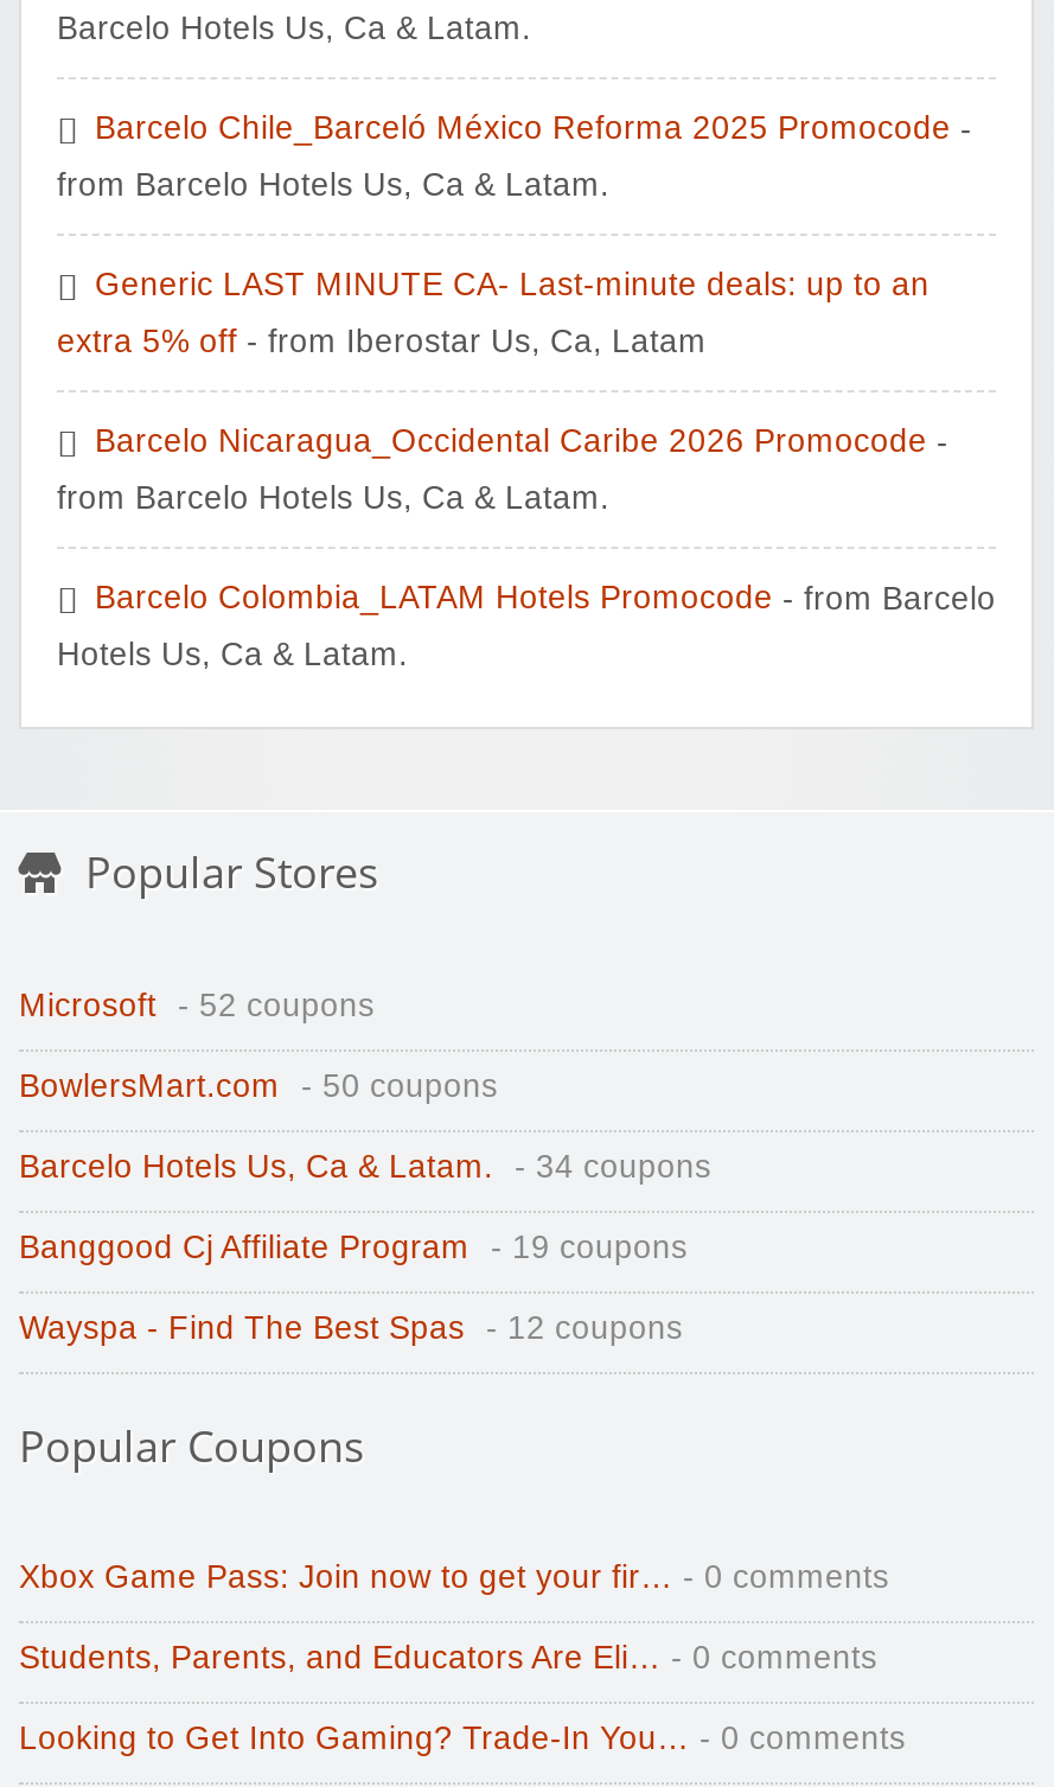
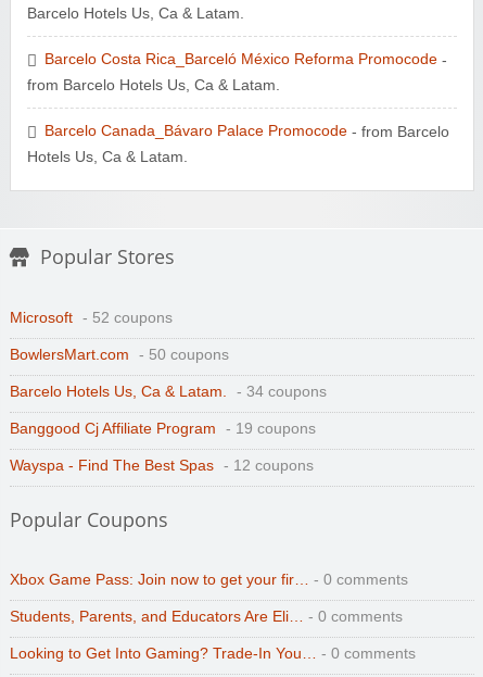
[95,111,972,147] Barcelo Chile_Barceló México Reforma 2025 Promocode - -> [45,52,447,68] Barcelo Costa Rica_Barceló México Reforma Promocode -
[57,268,996,616] Generic LAST MINUTE CA- Last-minute deals: up to an | extra 5% off - from Iberostar Us, Ca, Latam | Barcelo Nicaragua_Occidental Caribe 2026 Promocode - | from Barcelo Hotels Us, Ca & Latam. | Barcelo Colombia_LATAM Hotels Promocode - from Barcelo -> [45,123,449,140] Barcelo Canada_Bávaro Palace Promocode - from Barcelo

